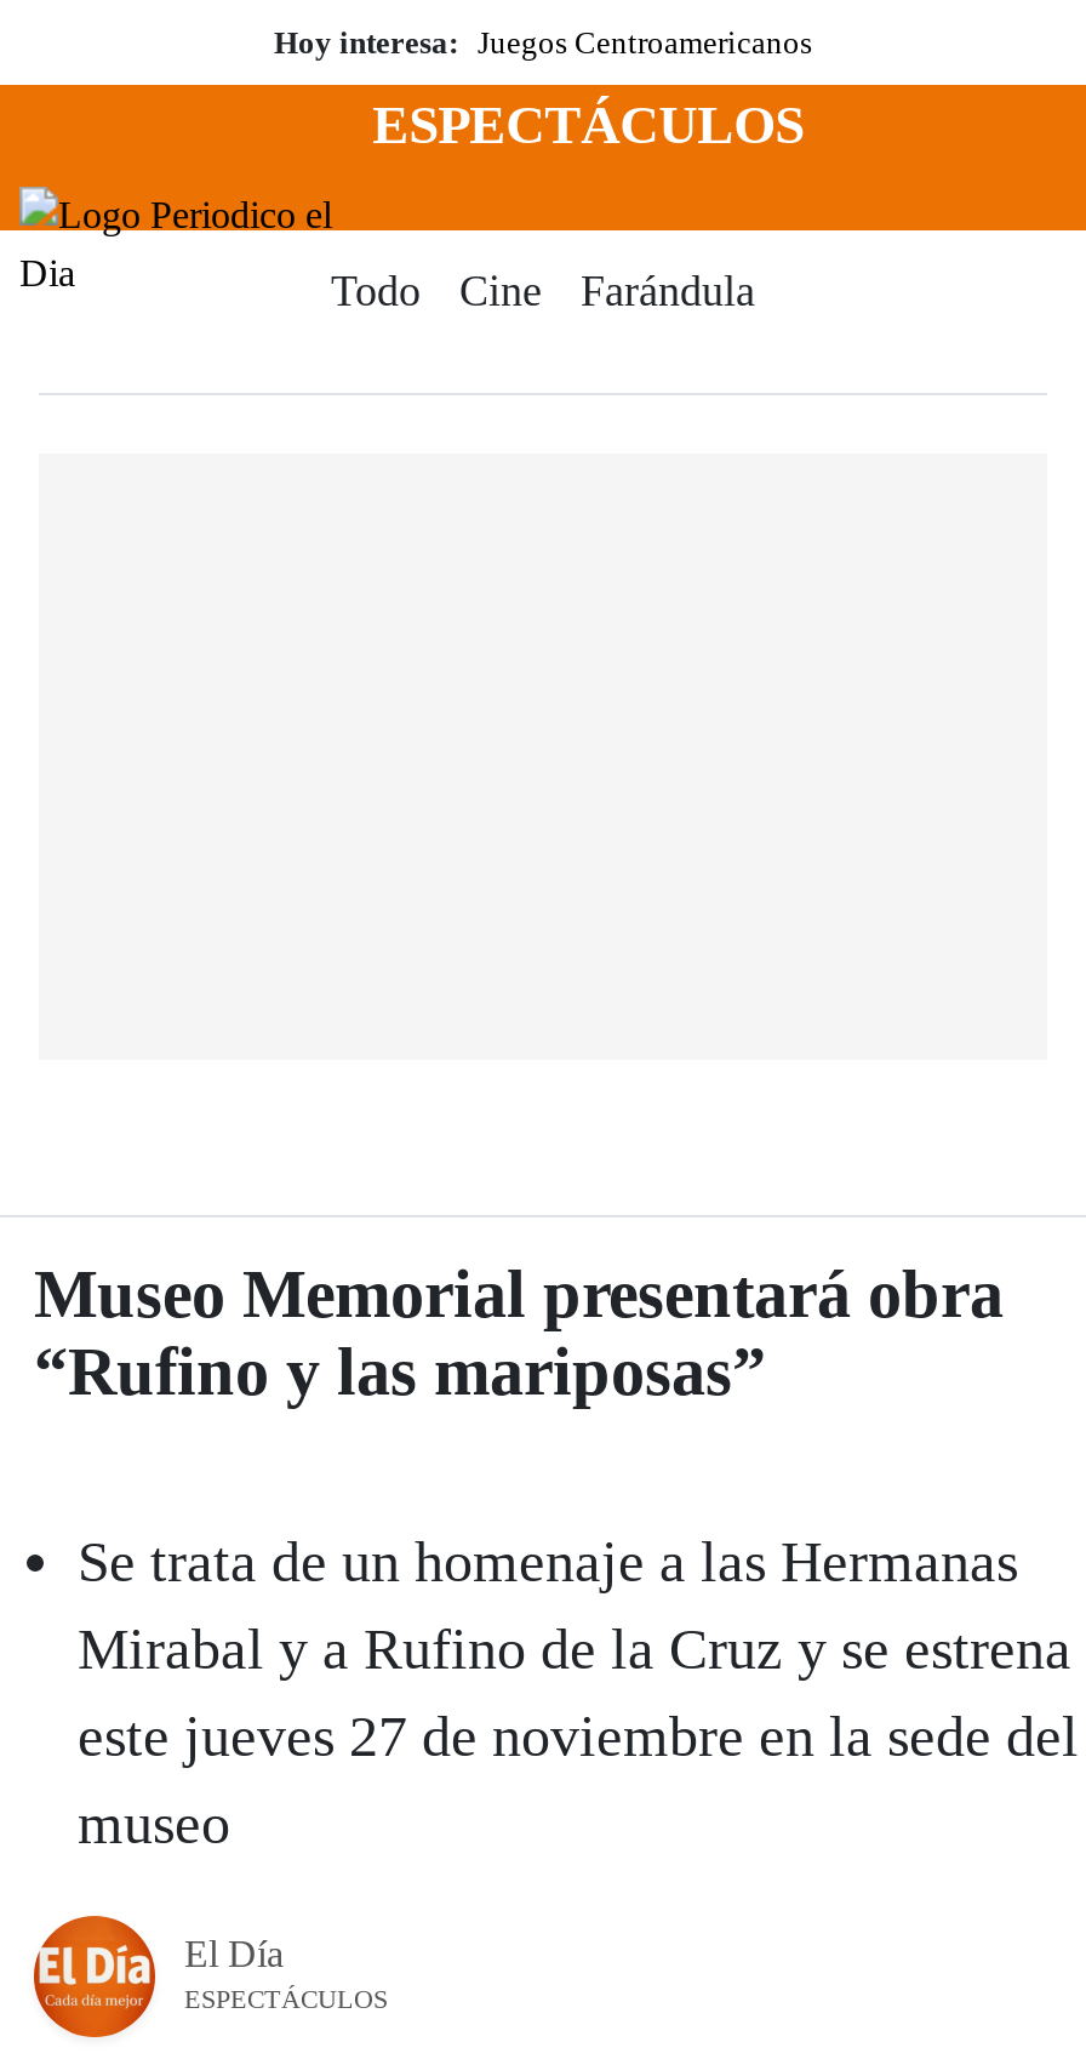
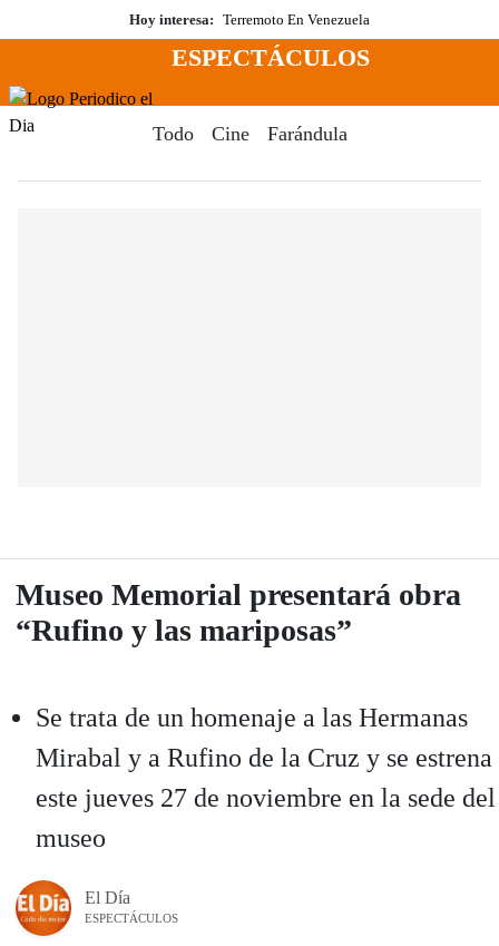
[274,24,812,61] Hoy interesa: Juegos Centroamericanos -> [129,11,370,28] Hoy interesa: Terremoto En Venezuela

